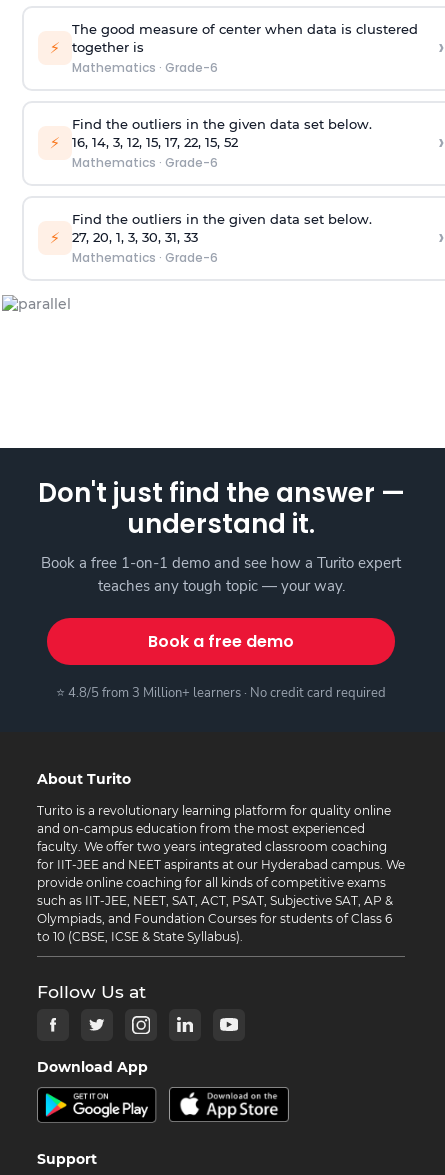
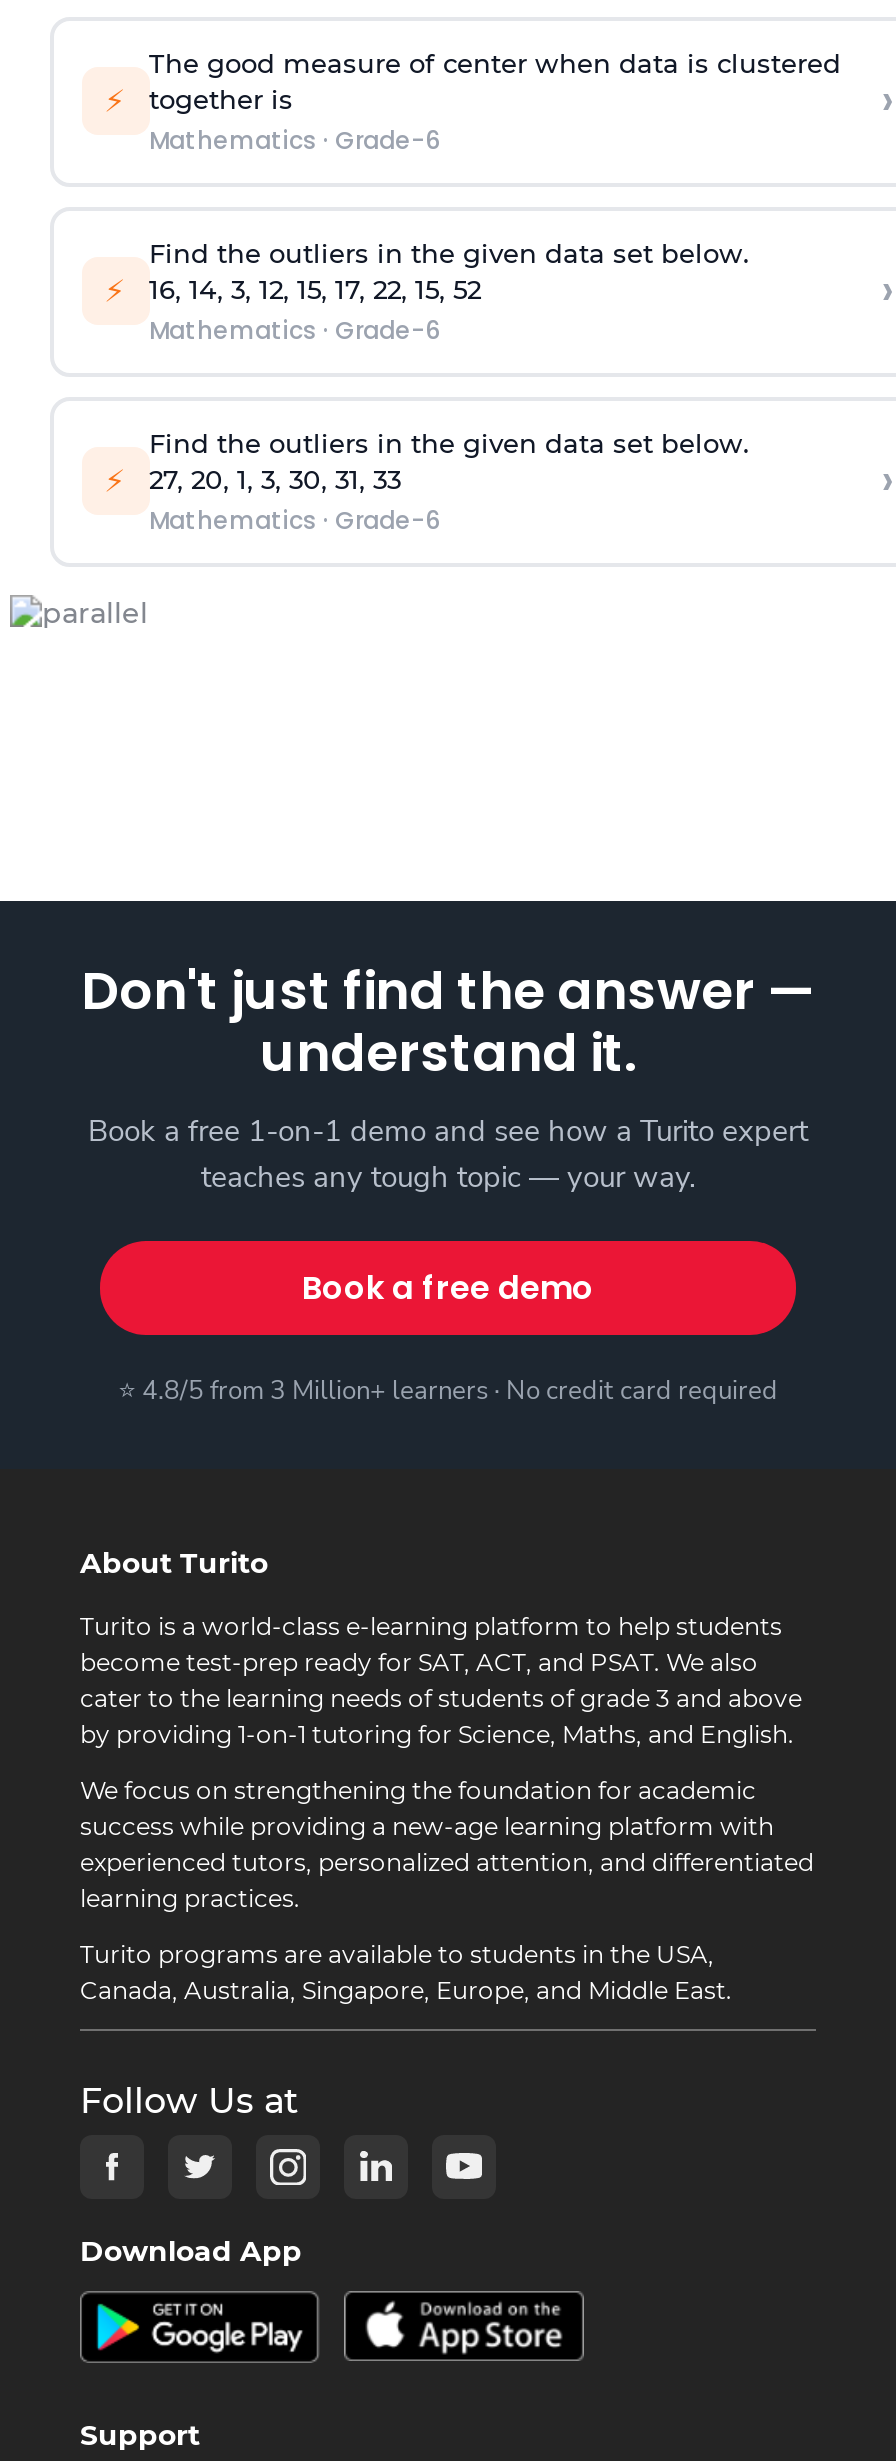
[37,803,405,944] Turito is a revolutionary learning platform for quality online | and on-campus education from the most experienced | faculty. We offer two years integrated classroom coaching | for IIT-JEE and NEET aspirants at our Hyderabad campus. We | provide online coaching for all kinds of competitive exams | such as IIT-JEE, NEET, SAT, ACT, PSAT, Subjective SAT, AP & | Olympiads, and Foundation Courses for students of Class 6 | to 10 (CBSE, ICSE & State Syllabus). -> [80,1610,814,2004] Turito is a world-class e-learning platform to help students | become test-prep ready for SAT, ACT, and PSAT. We also | cater to the learning needs of students of grade 3 and above | by providing 1-on-1 tutoring for Science, Maths, and English. | We focus on strengthening the foundation for academic | success while providing a new-age learning platform with | experienced tutors, personalized attention, and differentiated | learning practices. | Turito programs are available to students in the USA, | Canada, Australia, Singapore, Europe, and Middle East.

